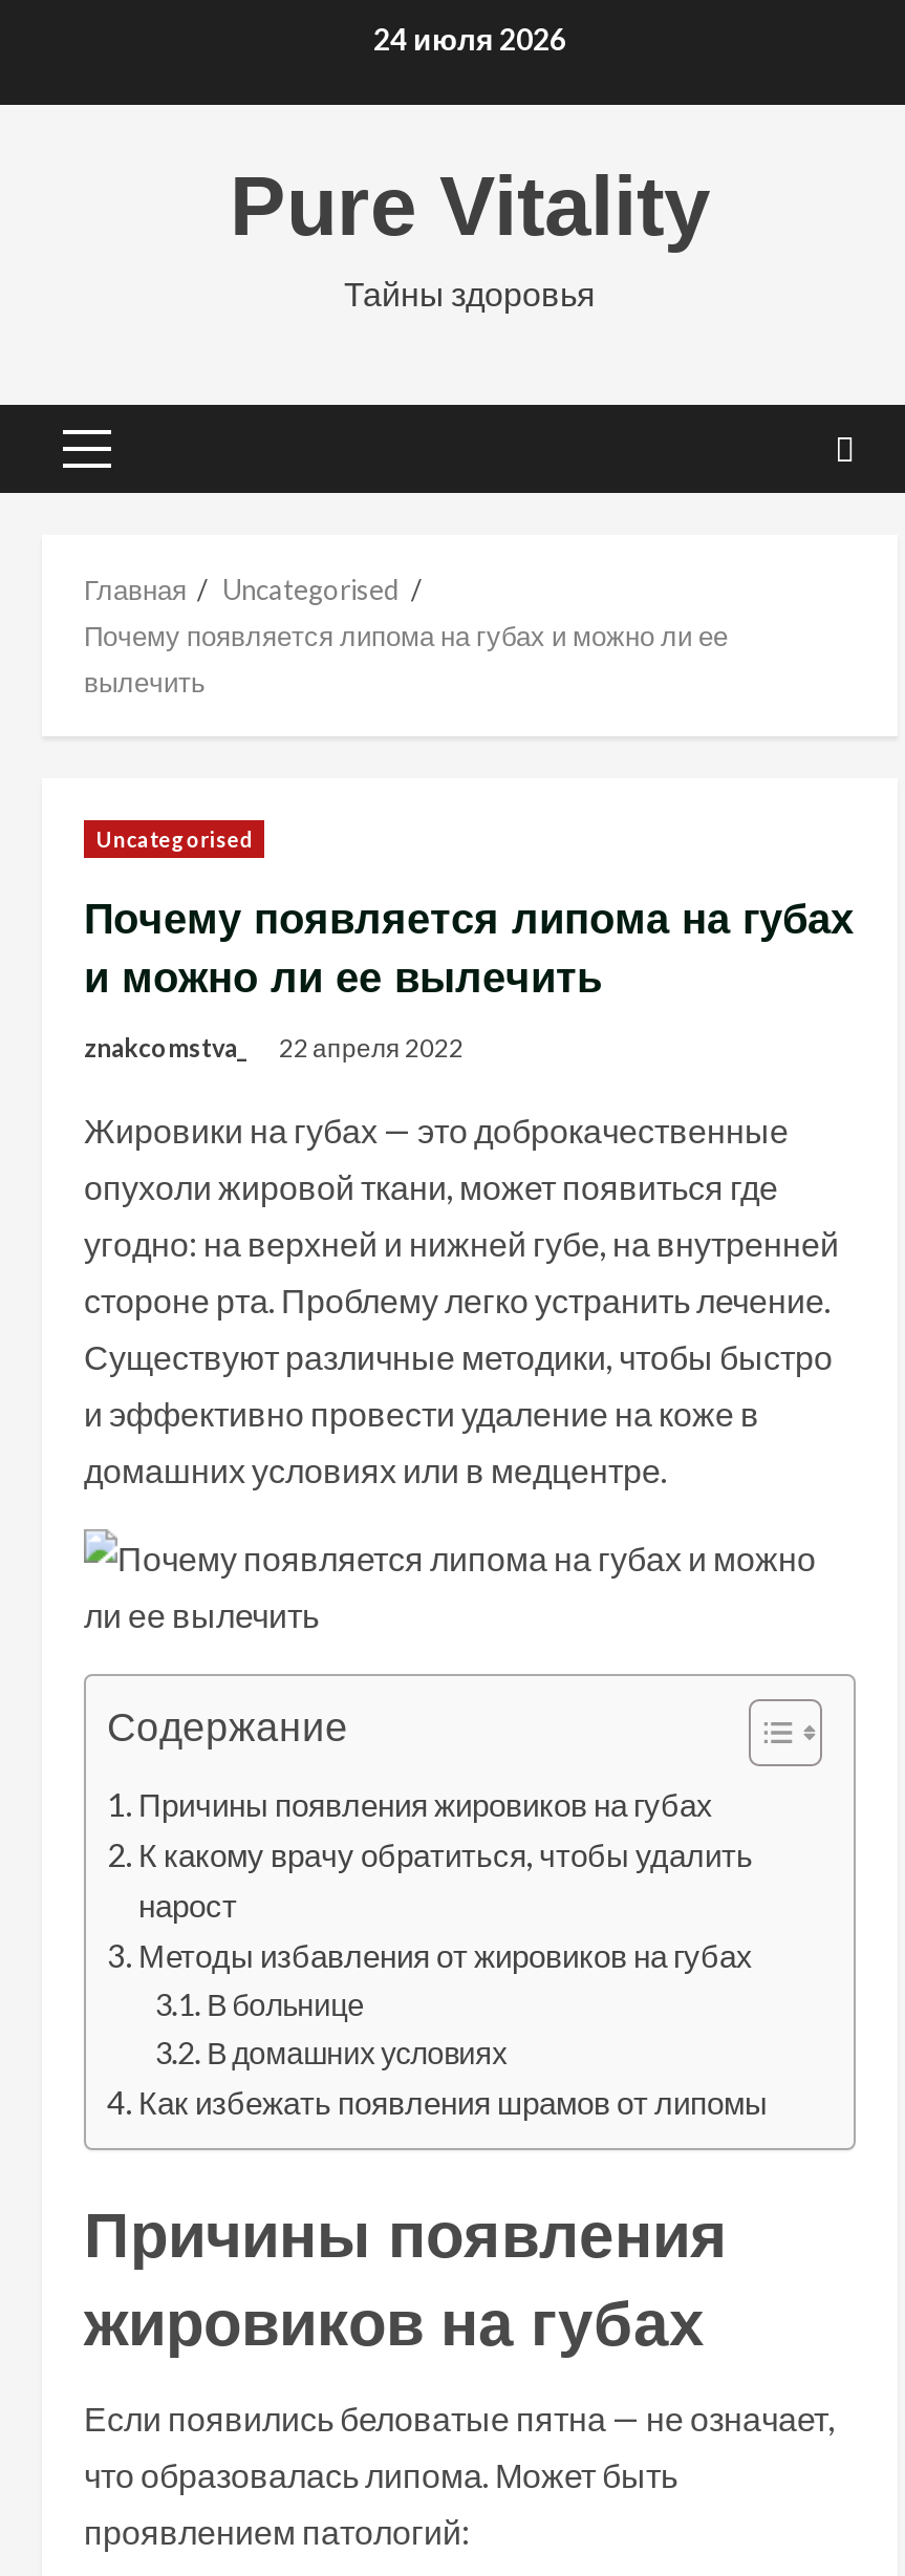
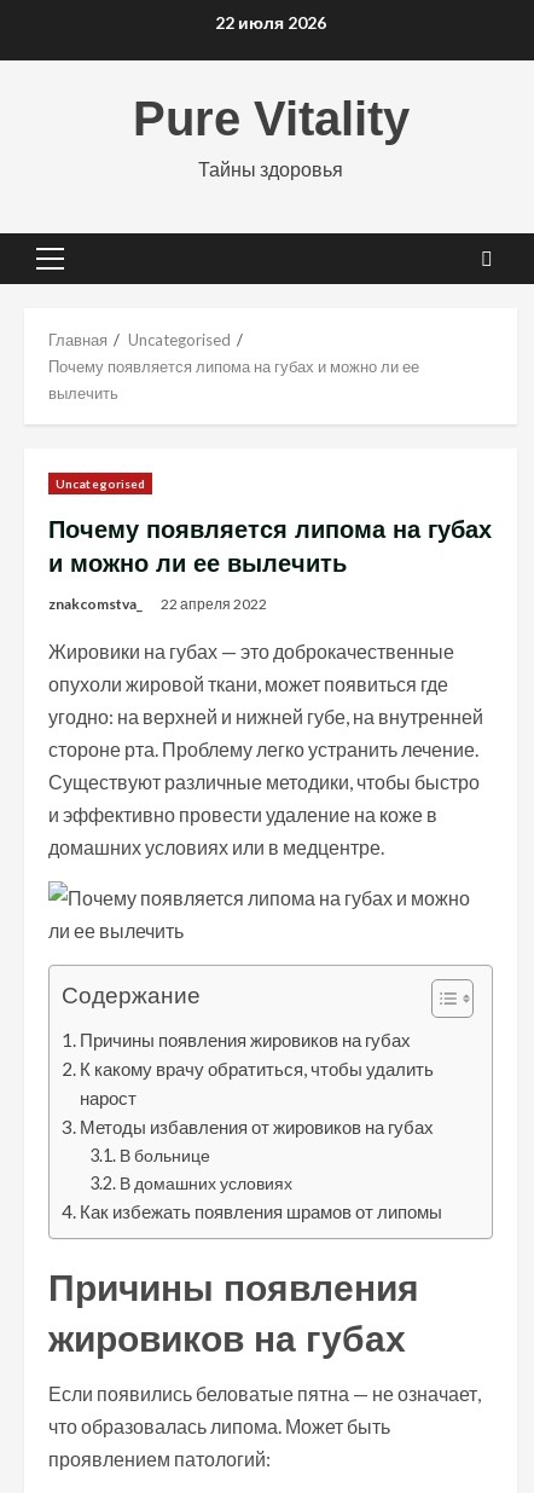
[373,20,566,56] 24 июля 2026 -> [215,11,326,32] 22 июля 2026

